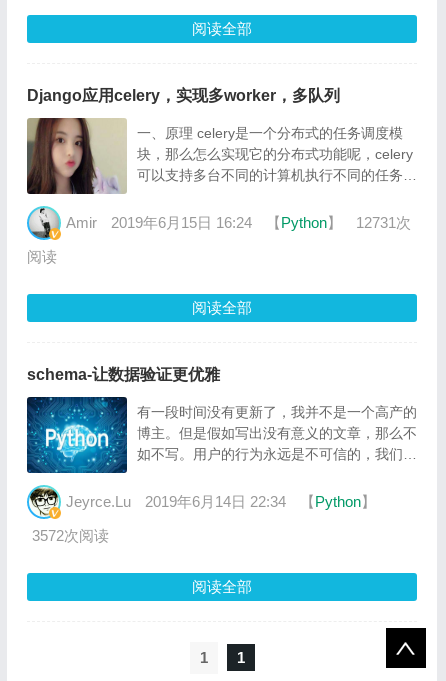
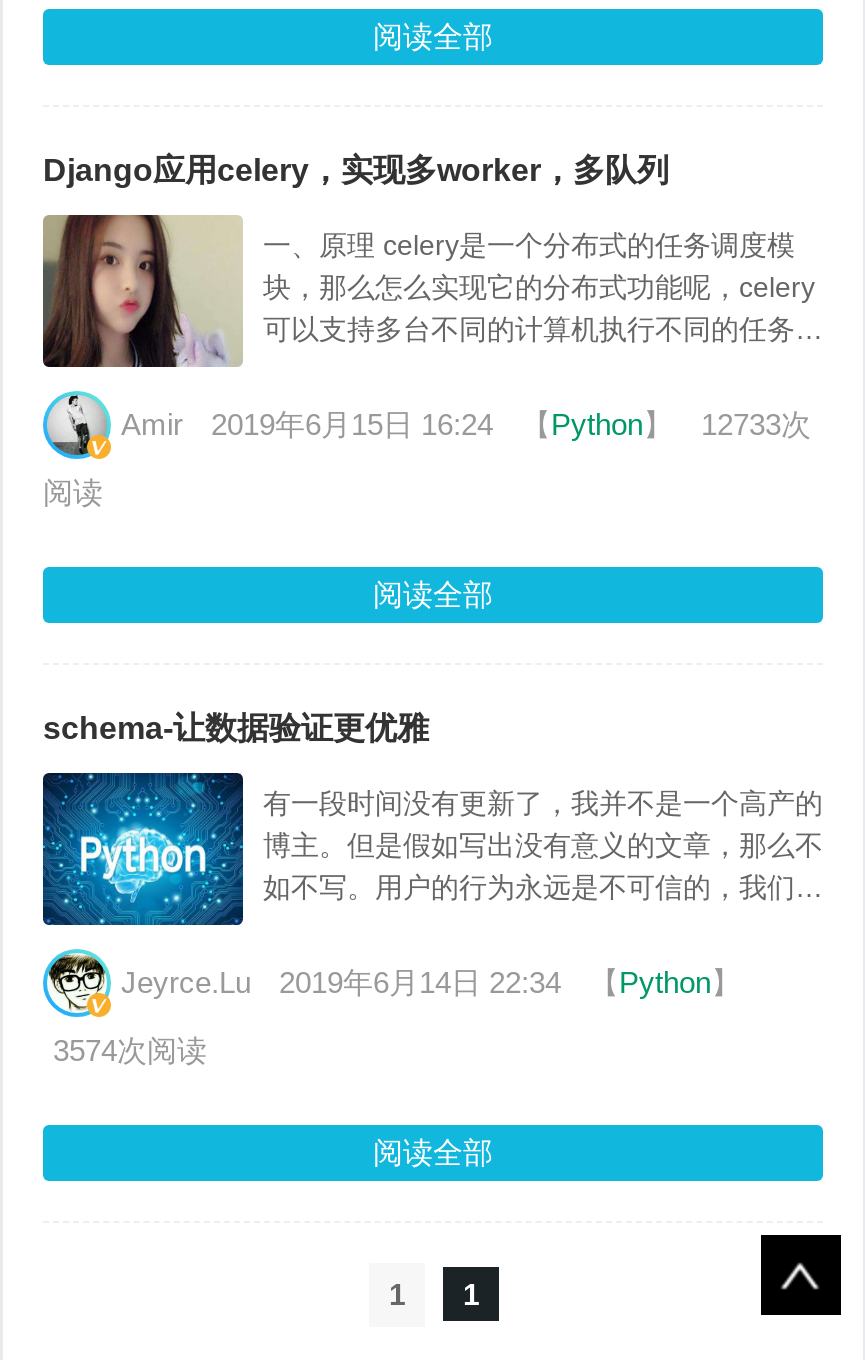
[356,214,411,231] 12731次 -> [701,407,811,441] 12733次
[32,527,109,544] 3572次阅读 -> [53,1033,207,1067] 3574次阅读

